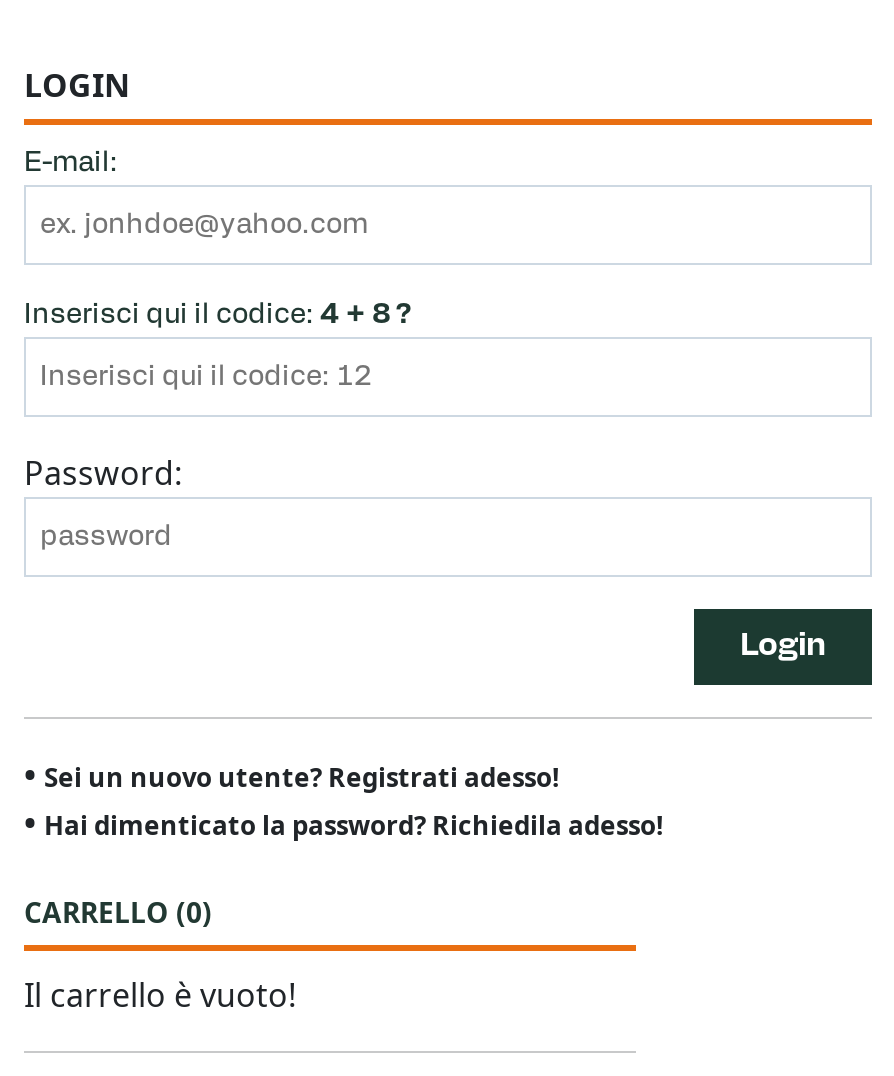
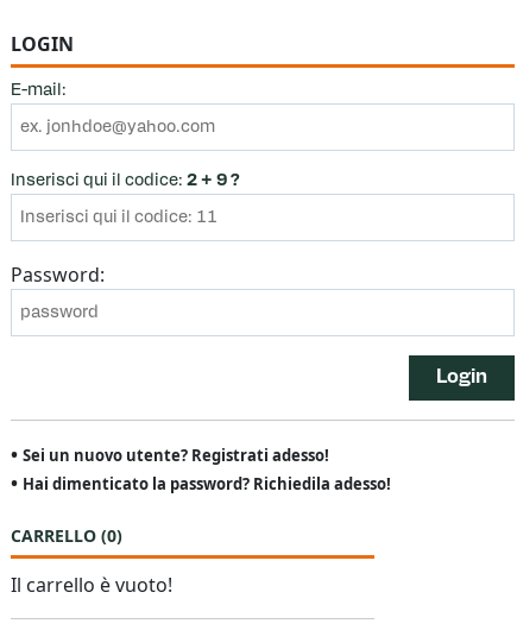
[24,302,412,332] Inserisci qui il codice: 4 + 8 ? -> [11,173,240,191] Inserisci qui il codice: 2 + 9 ?

